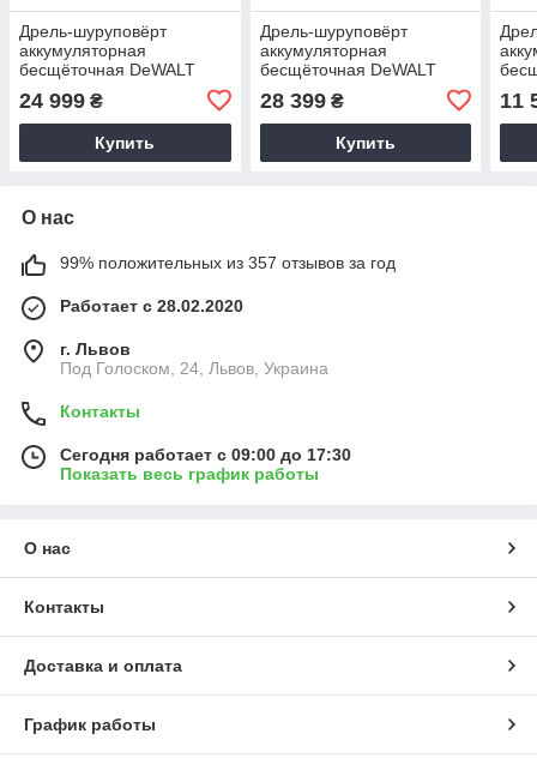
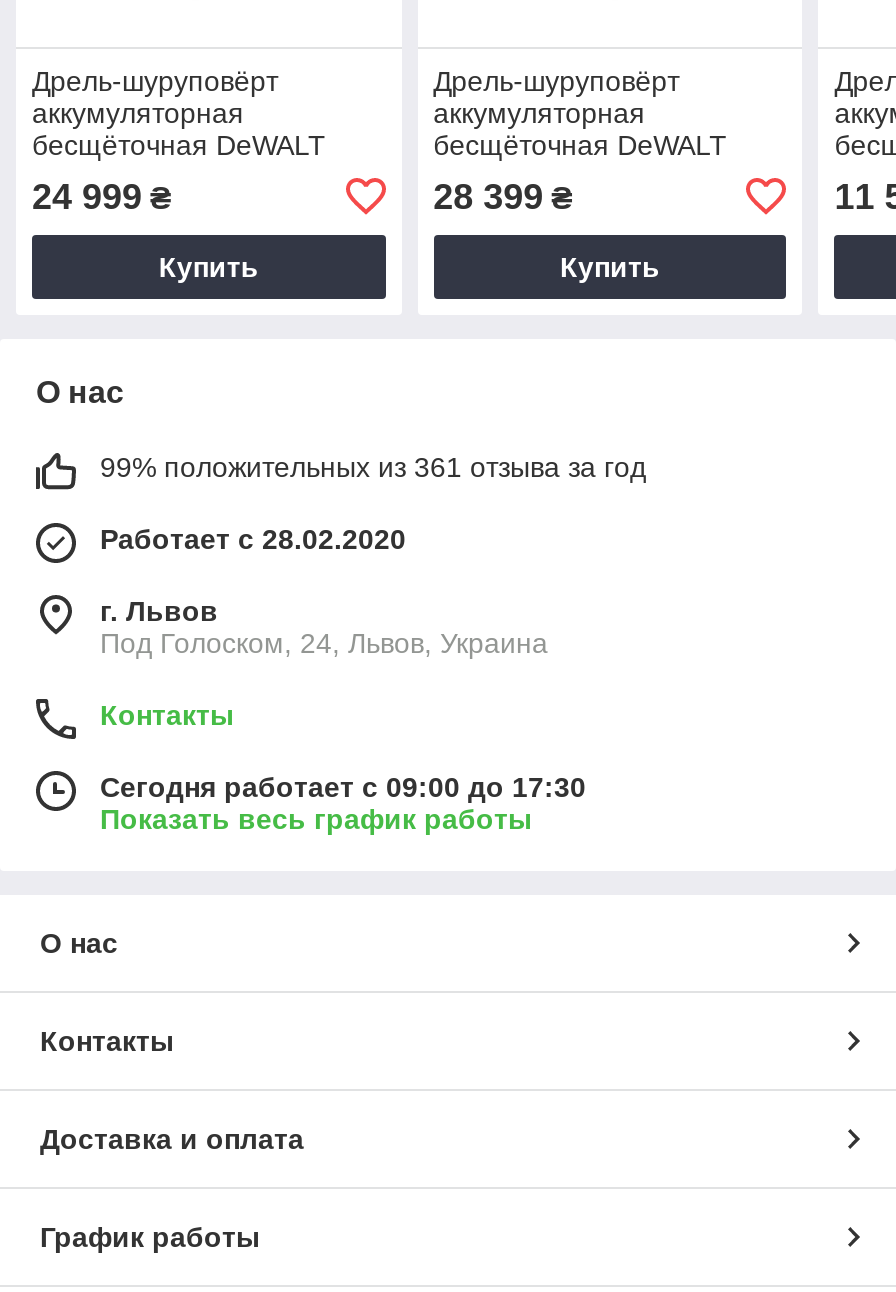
[60,253,396,272] 99% положительных из 357 отзывов за год -> [100,451,646,483] 99% положительных из 361 отзыва за год

